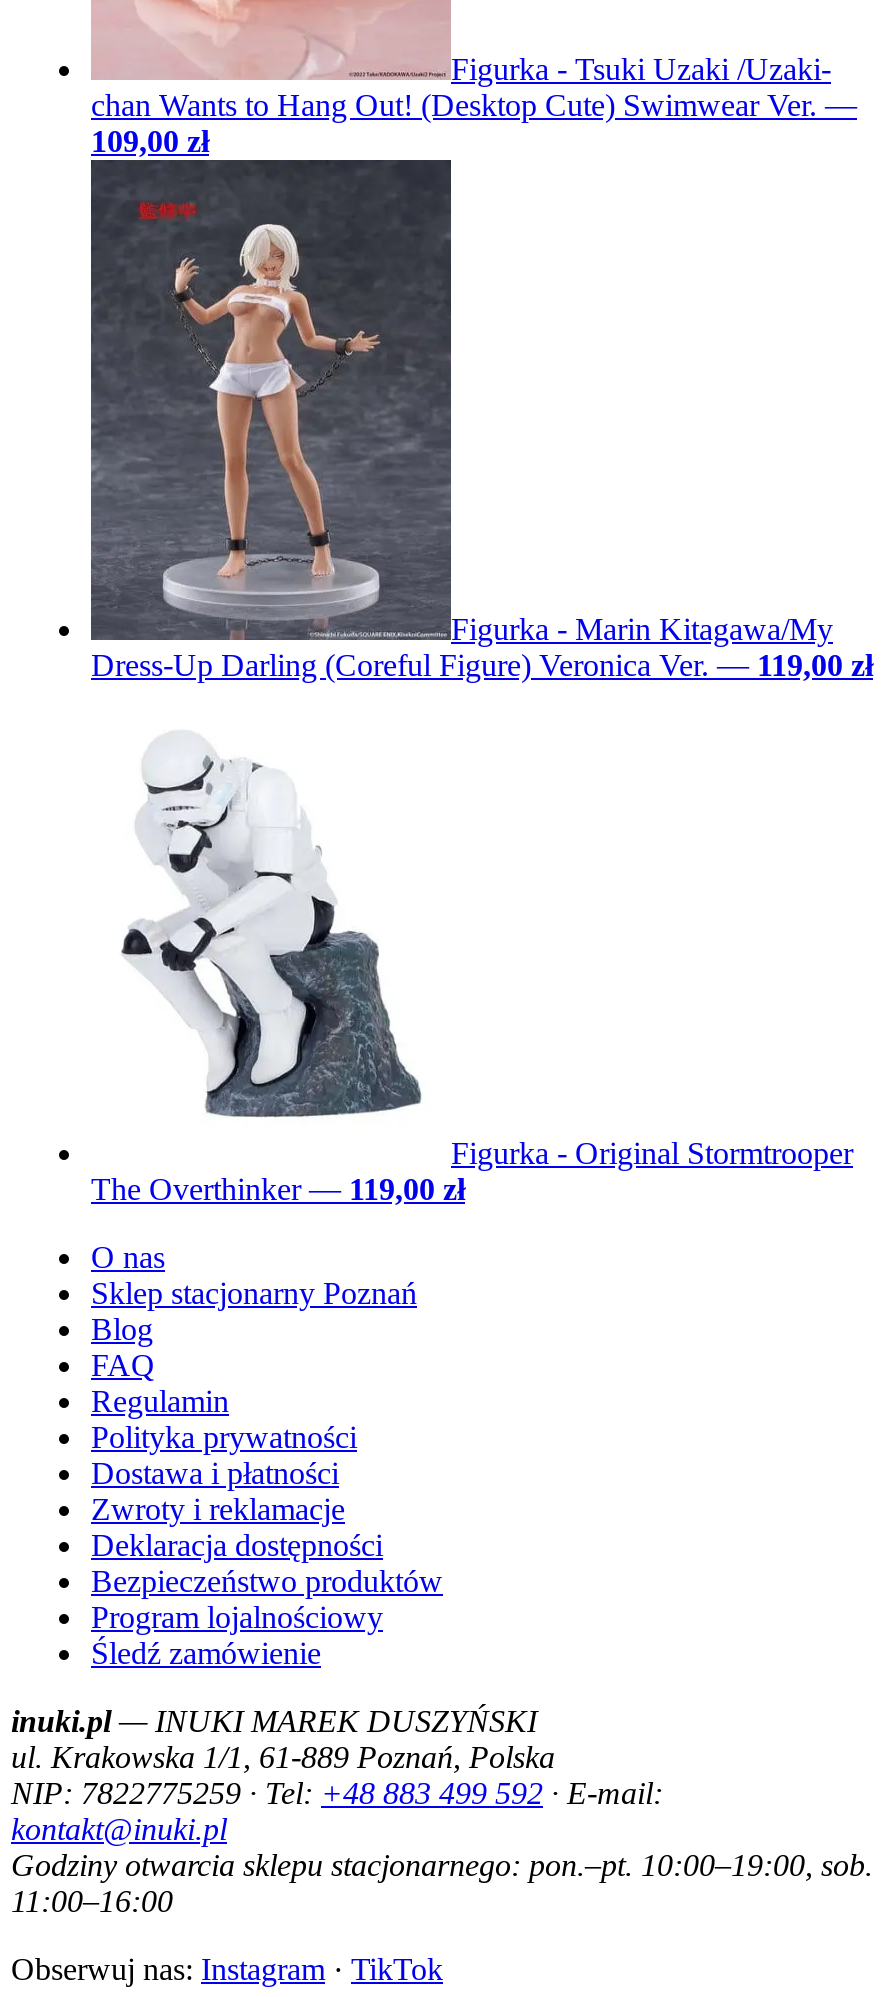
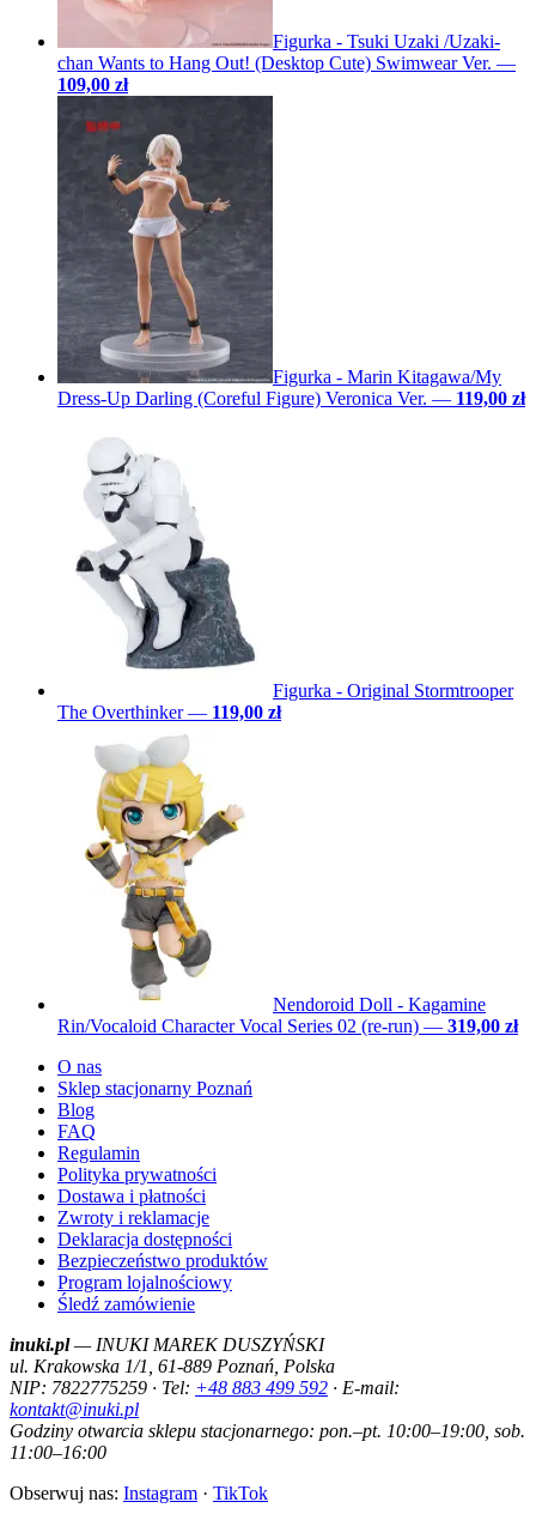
none -> [57,734,518,1036] [image] | Nendoroid Doll - Kagamine | Rin/Vocaloid Character Vocal Series 02 (re-run) — 319,00 zł

